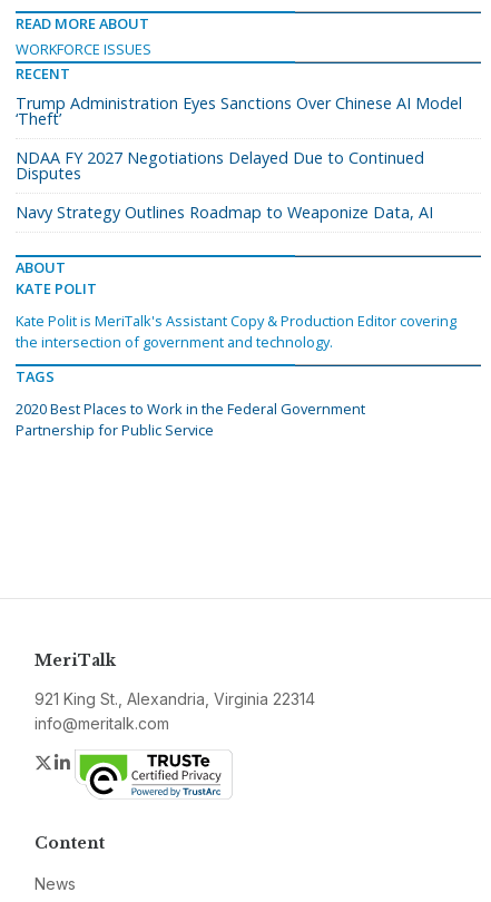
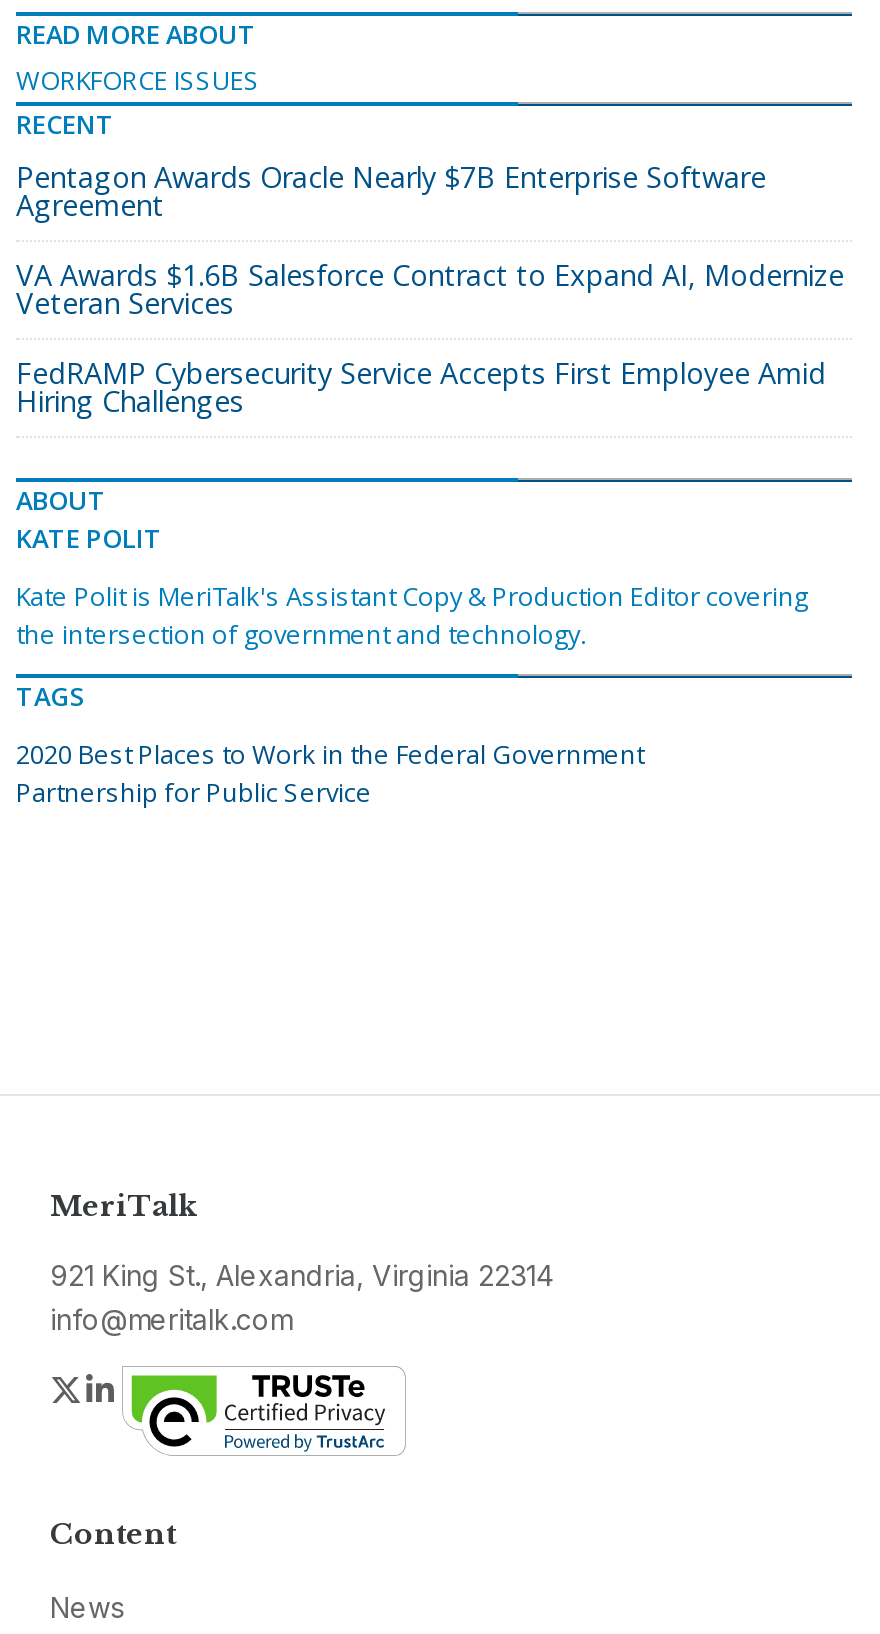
[16,92,462,129] Trump Administration Eyes Sanctions Over Chinese AI Model | ‘Theft’ -> [16,157,766,223] Pentagon Awards Oracle Nearly $7B Enterprise Software | Agreement
[16,147,424,183] NDAA FY 2027 Negotiations Delayed Due to Continued | Disputes -> [16,255,844,321] VA Awards $1.6B Salesforce Contract to Expand AI, Modernize | Veteran Services
[16,201,433,222] Navy Strategy Outlines Roadmap to Weaponize Data, AI -> [16,353,826,419] FedRAMP Cybersecurity Service Accepts First Employee Amid | Hiring Challenges

